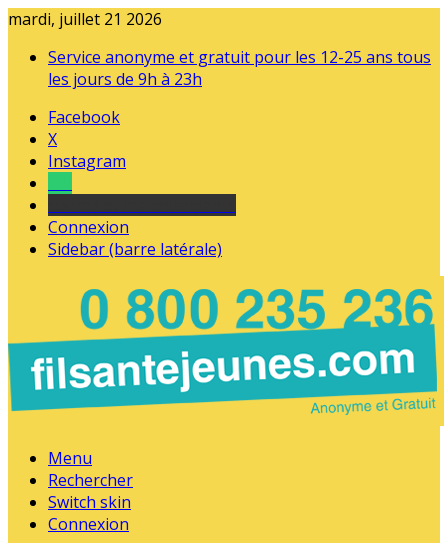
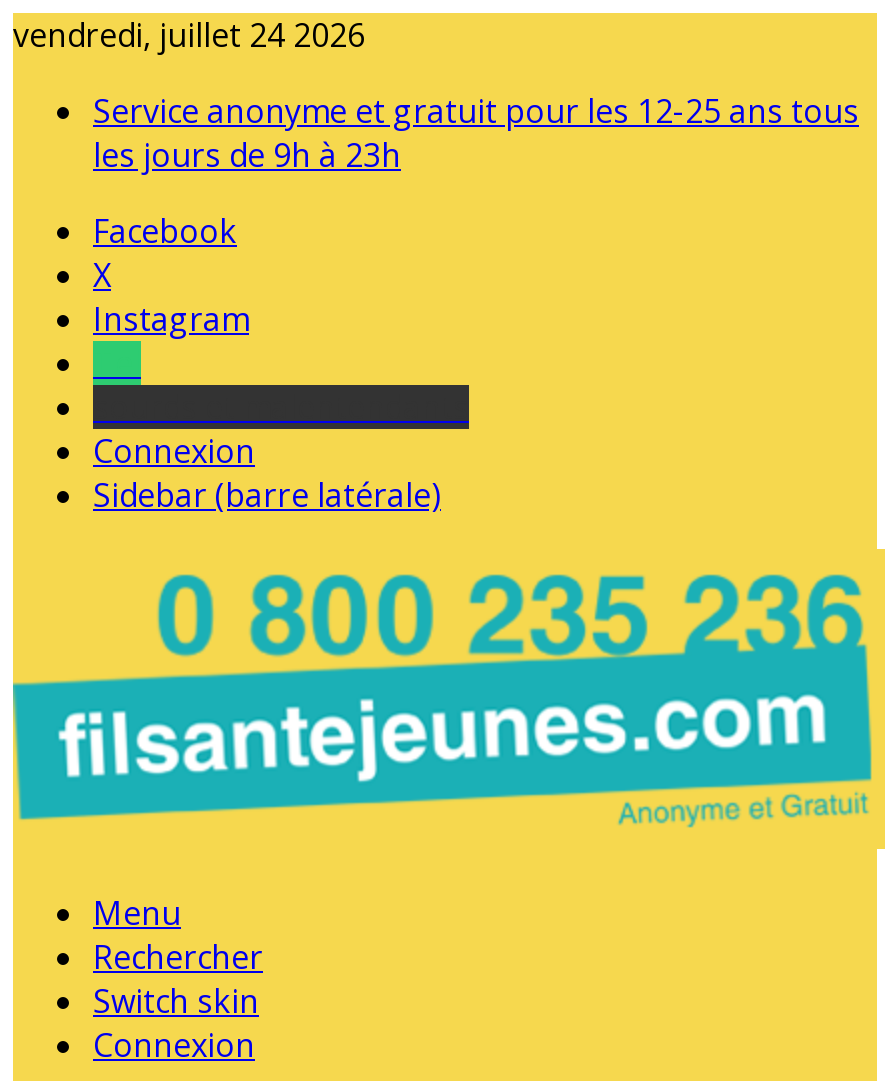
[8,8,162,30] mardi, juillet 21 2026 -> [13,13,365,57] vendredi, juillet 24 2026

